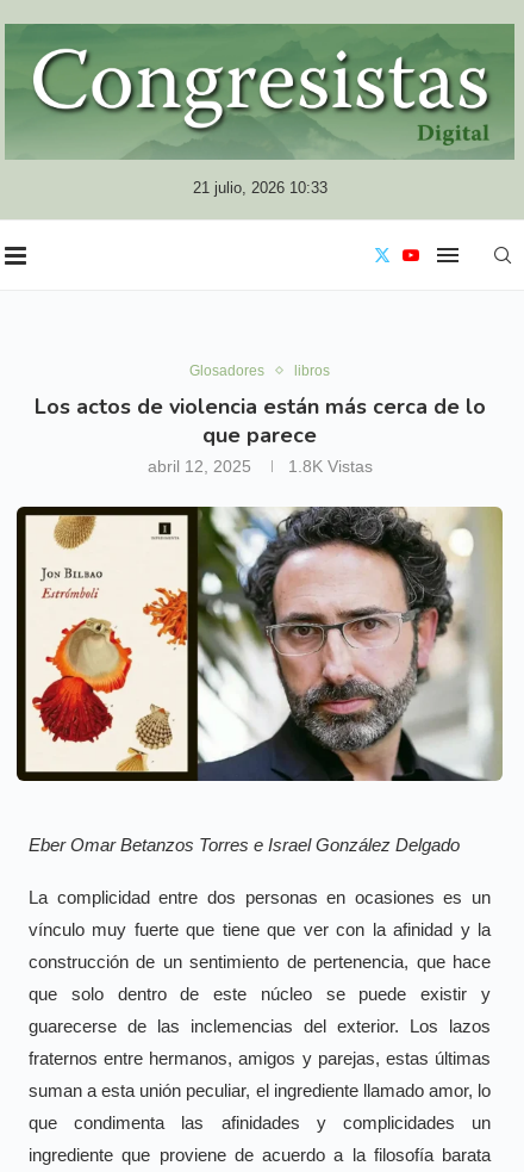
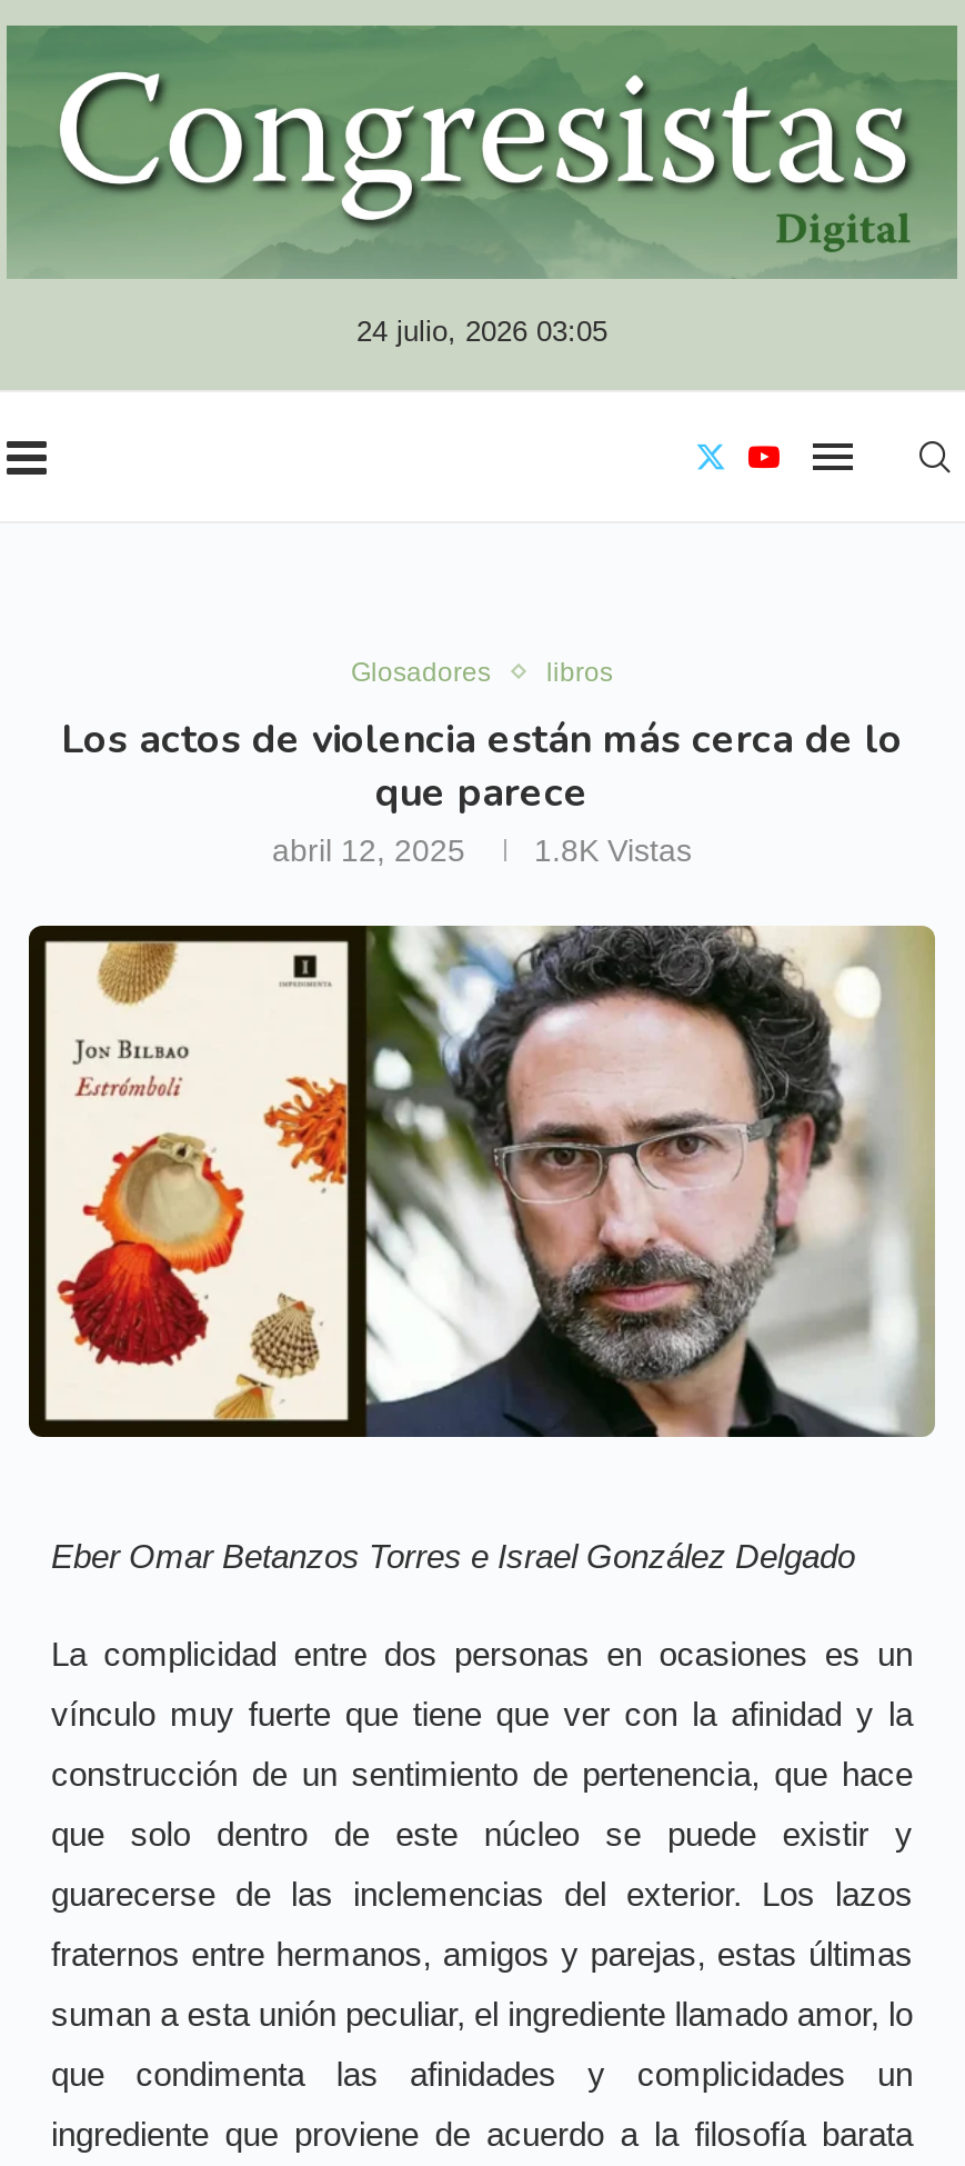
[192,179,327,197] 21 julio, 2026 10:33 -> [356,315,607,348] 24 julio, 2026 03:05

